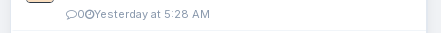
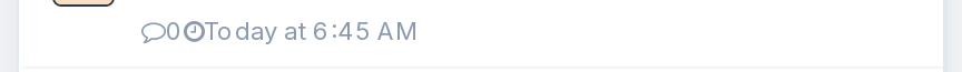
[94,7,210,21] Yesterday at 5:28 AM -> [204,16,418,47] Today at 6:45 AM

